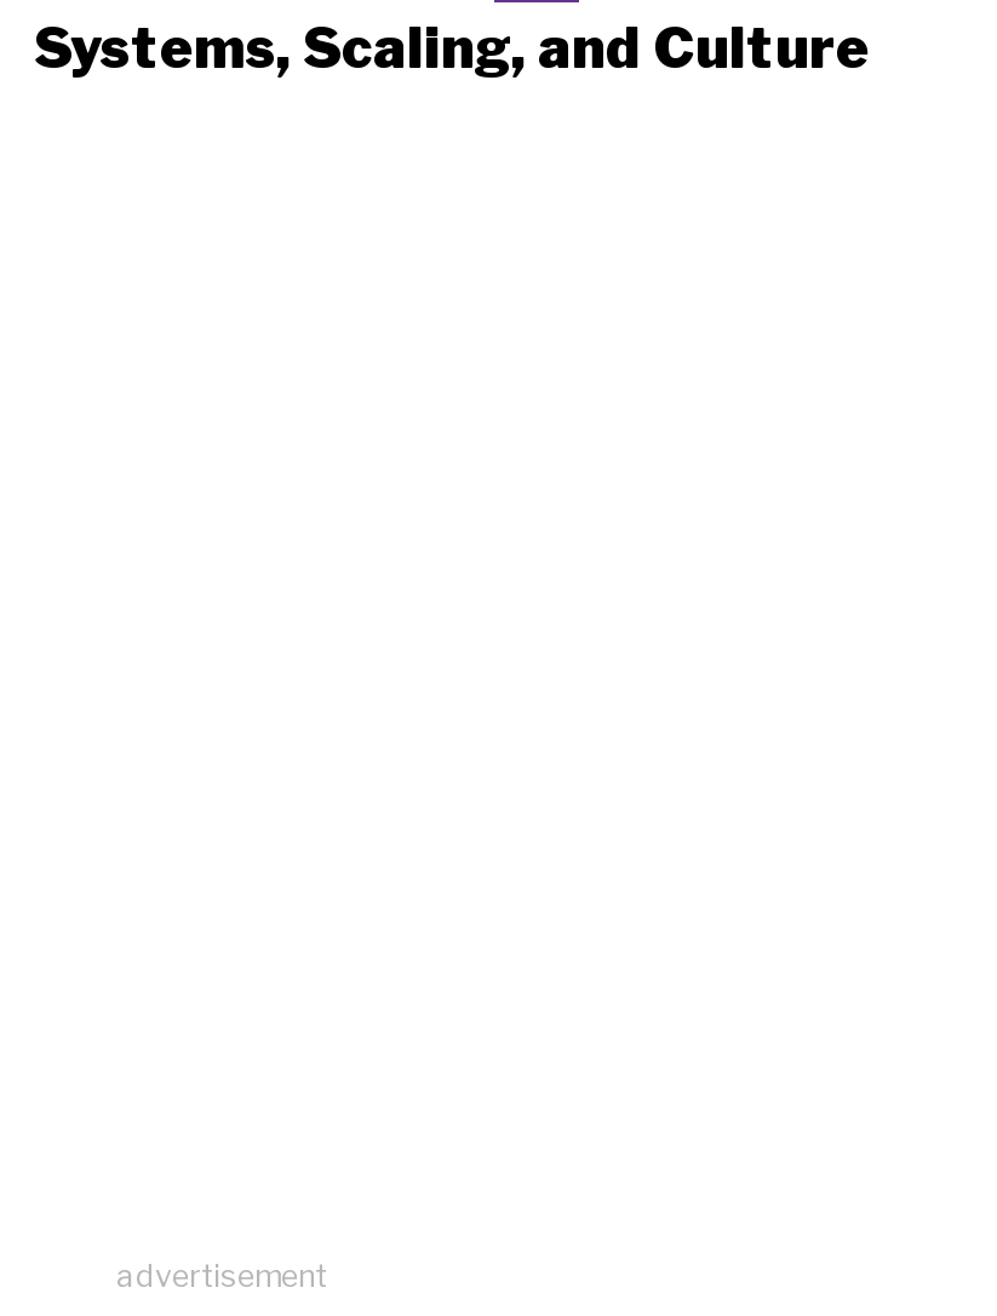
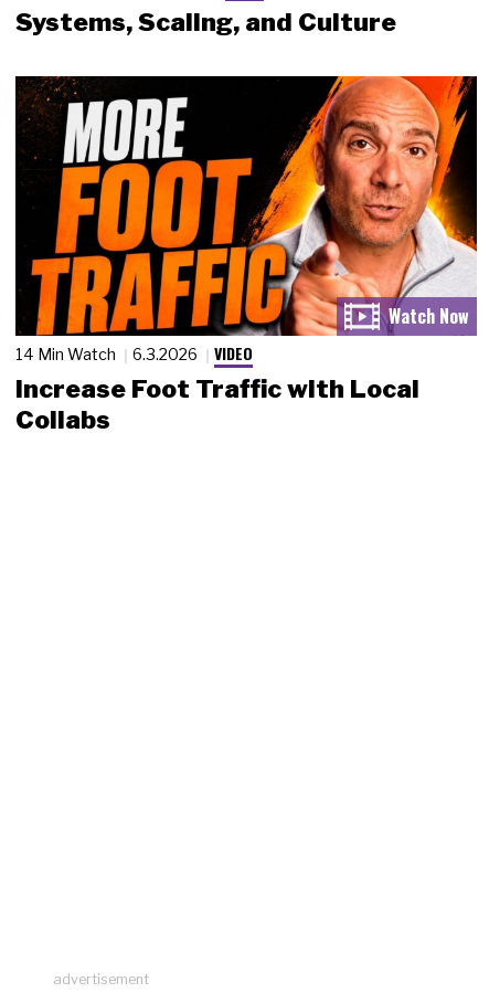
none -> [14,75,478,436] [image] | 14 Min Watch | 6.3.2026 | VIDEO | Increase Foot Traffic with Local | Collabs

